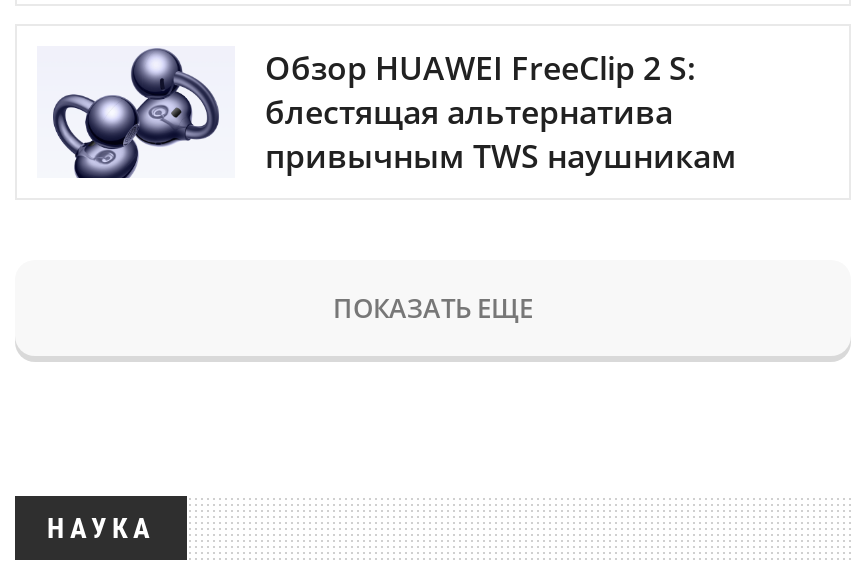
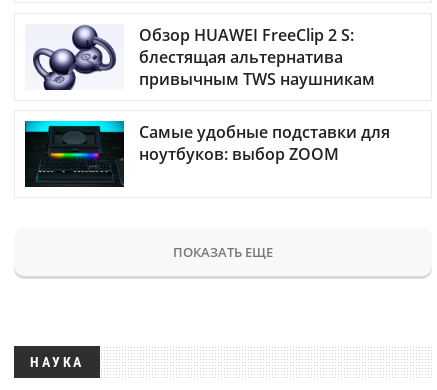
none -> [24,120,390,188] [image] | Самые удобные подставки для | ноутбуков: выбор ZOOM

